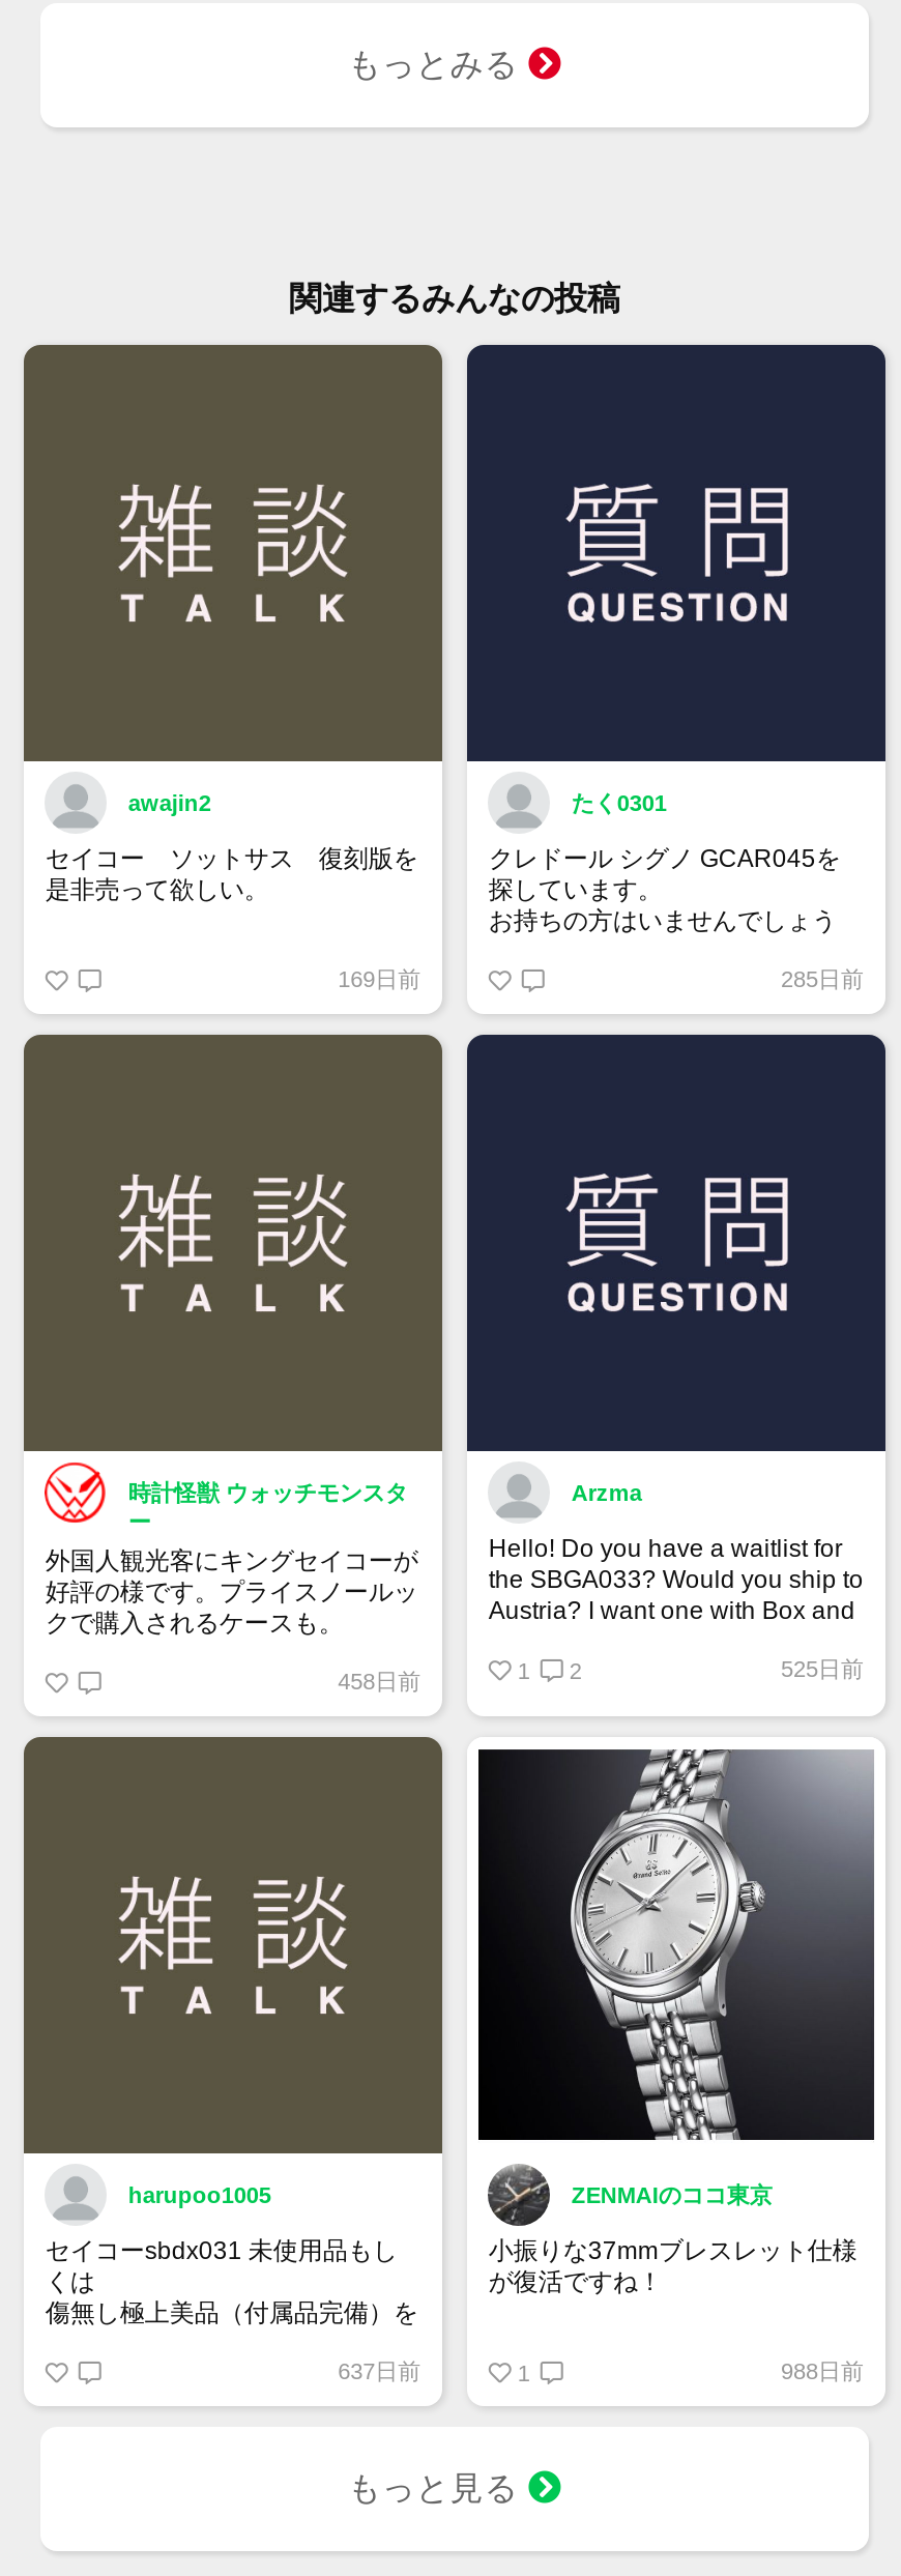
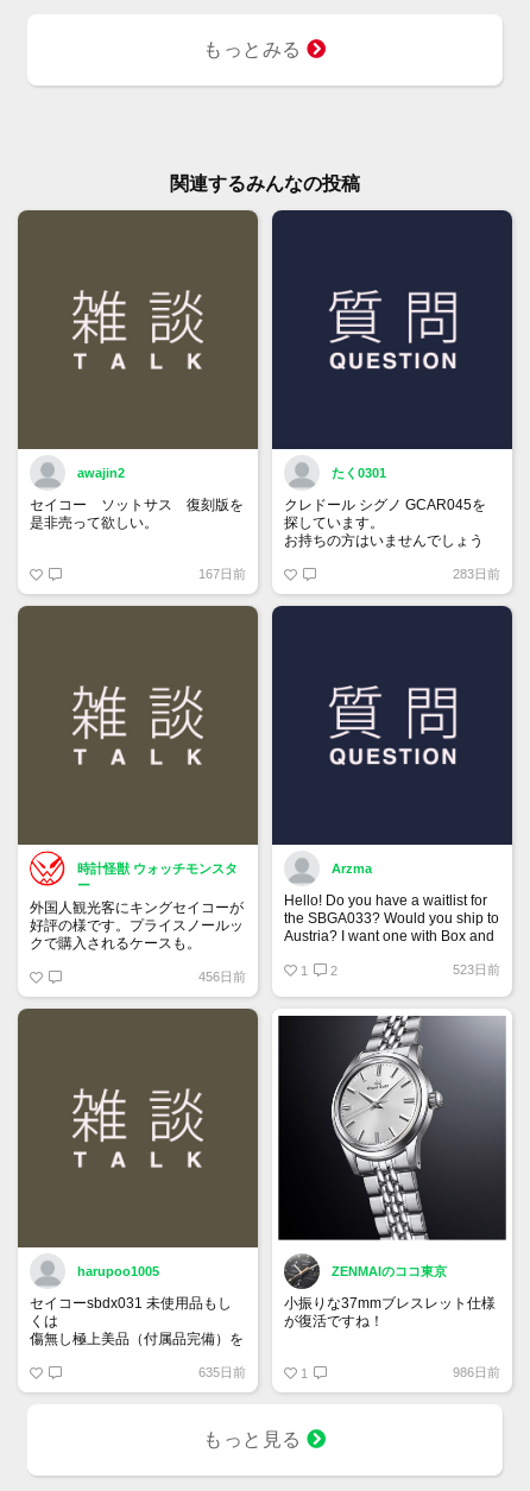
[338,966,421,991] 169日前 -> [198,567,246,581] 167日前
[781,966,864,991] 285日前 -> [452,567,500,581] 283日前
[781,1656,864,1681] 525日前 -> [452,962,500,977] 523日前
[338,1669,421,1694] 458日前 -> [198,970,246,984] 456日前
[338,2359,421,2384] 637日前 -> [198,1365,246,1380] 635日前
[781,2359,864,2384] 988日前 -> [452,1365,500,1380] 986日前

